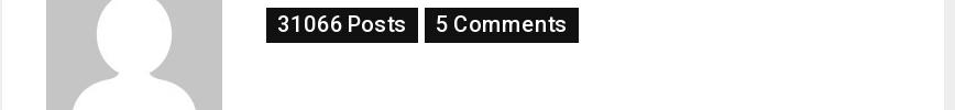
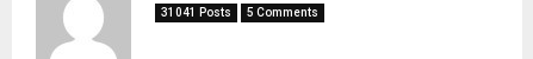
[277,11,568,35] 31066 Posts 5 Comments -> [161,6,318,19] 31041 Posts 5 Comments

